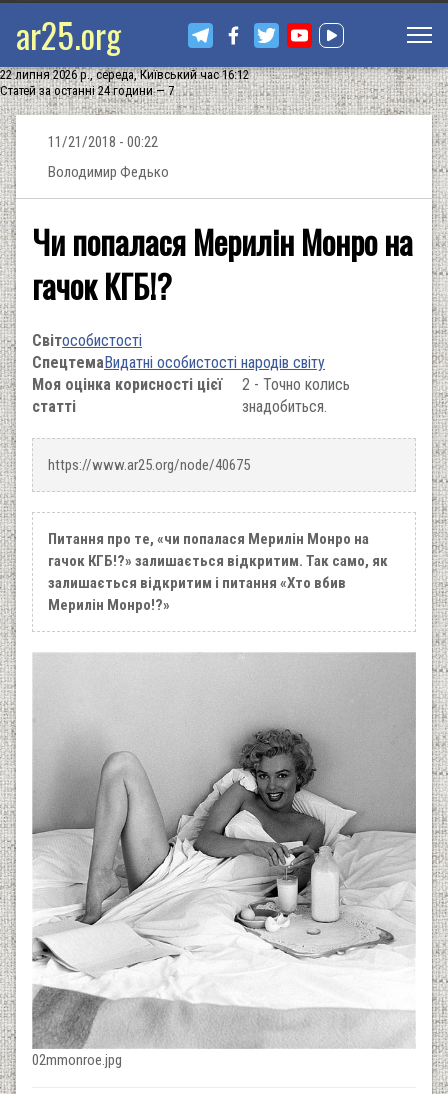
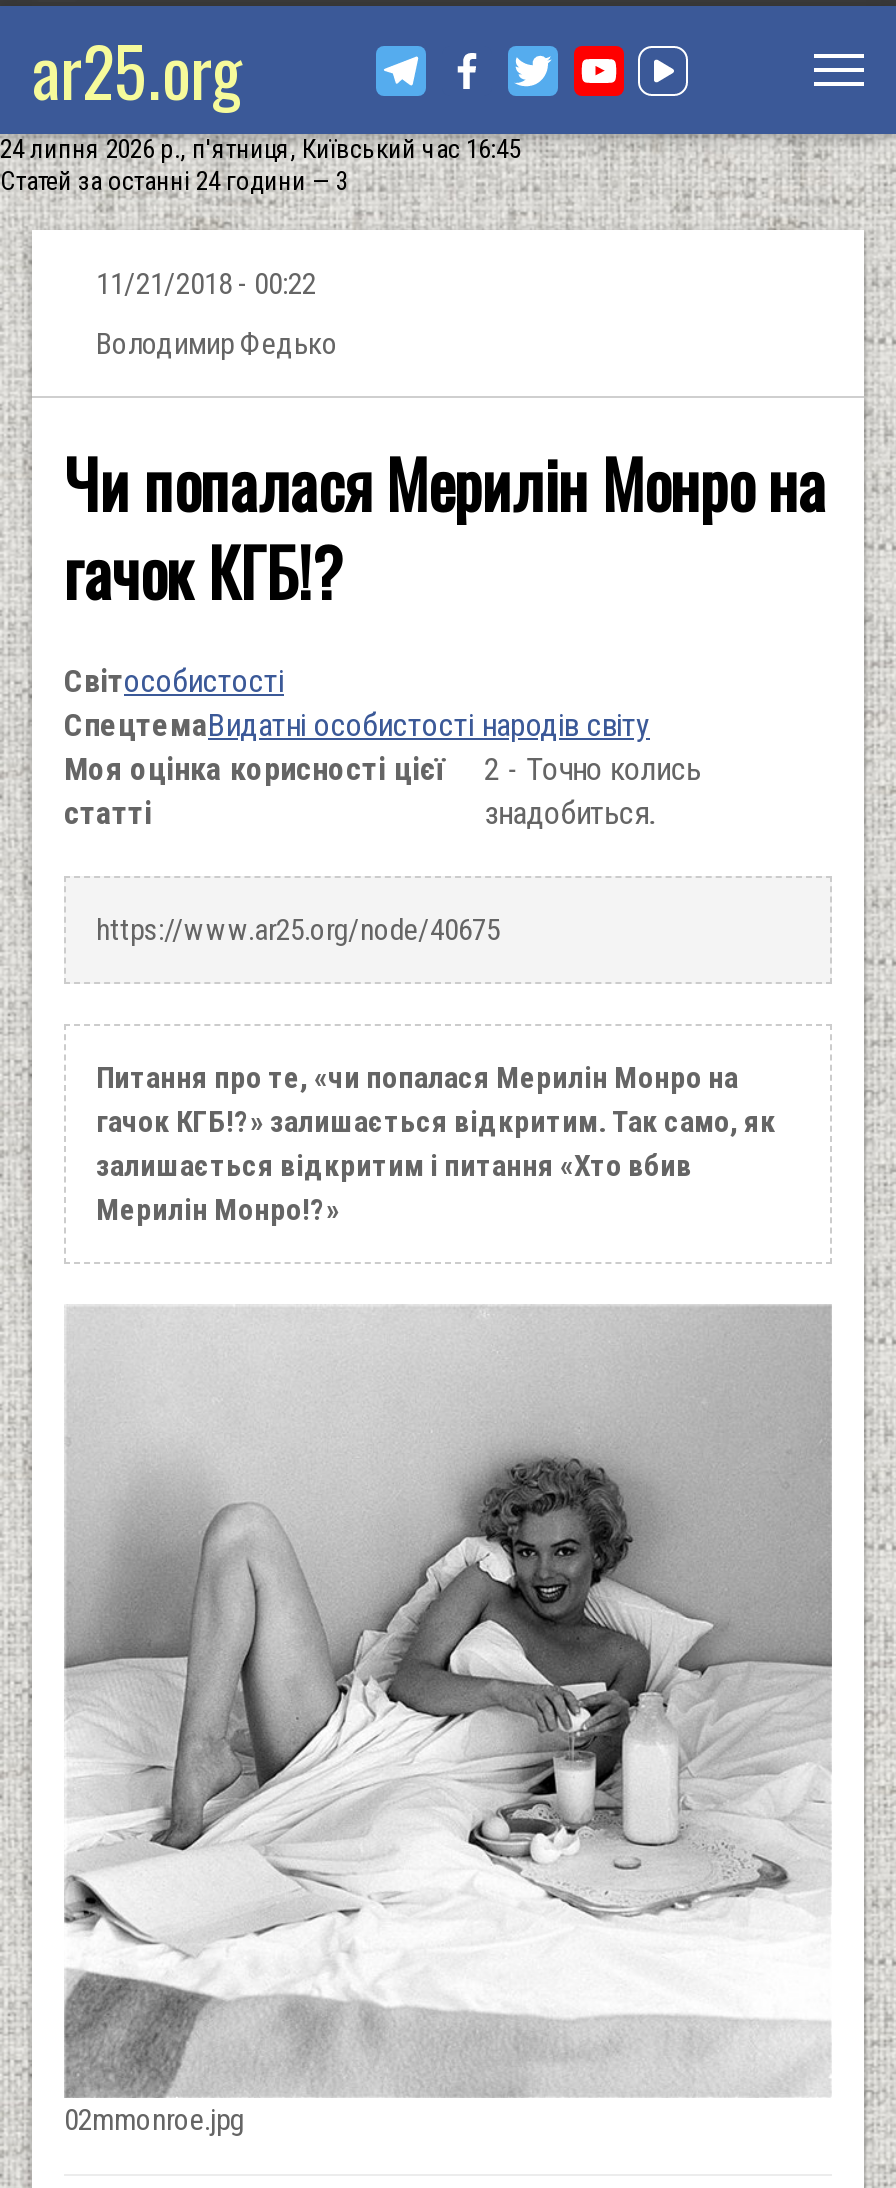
[0,67,249,82] 22 липня 2026 р., середа, Київський час 16:12 -> [0,134,520,164] 24 липня 2026 р., п'ятниця, Київський час 16:45
[0,83,174,98] Статей за останні 24 години — 7 -> [0,166,348,196] Статей за останні 24 години — 3

